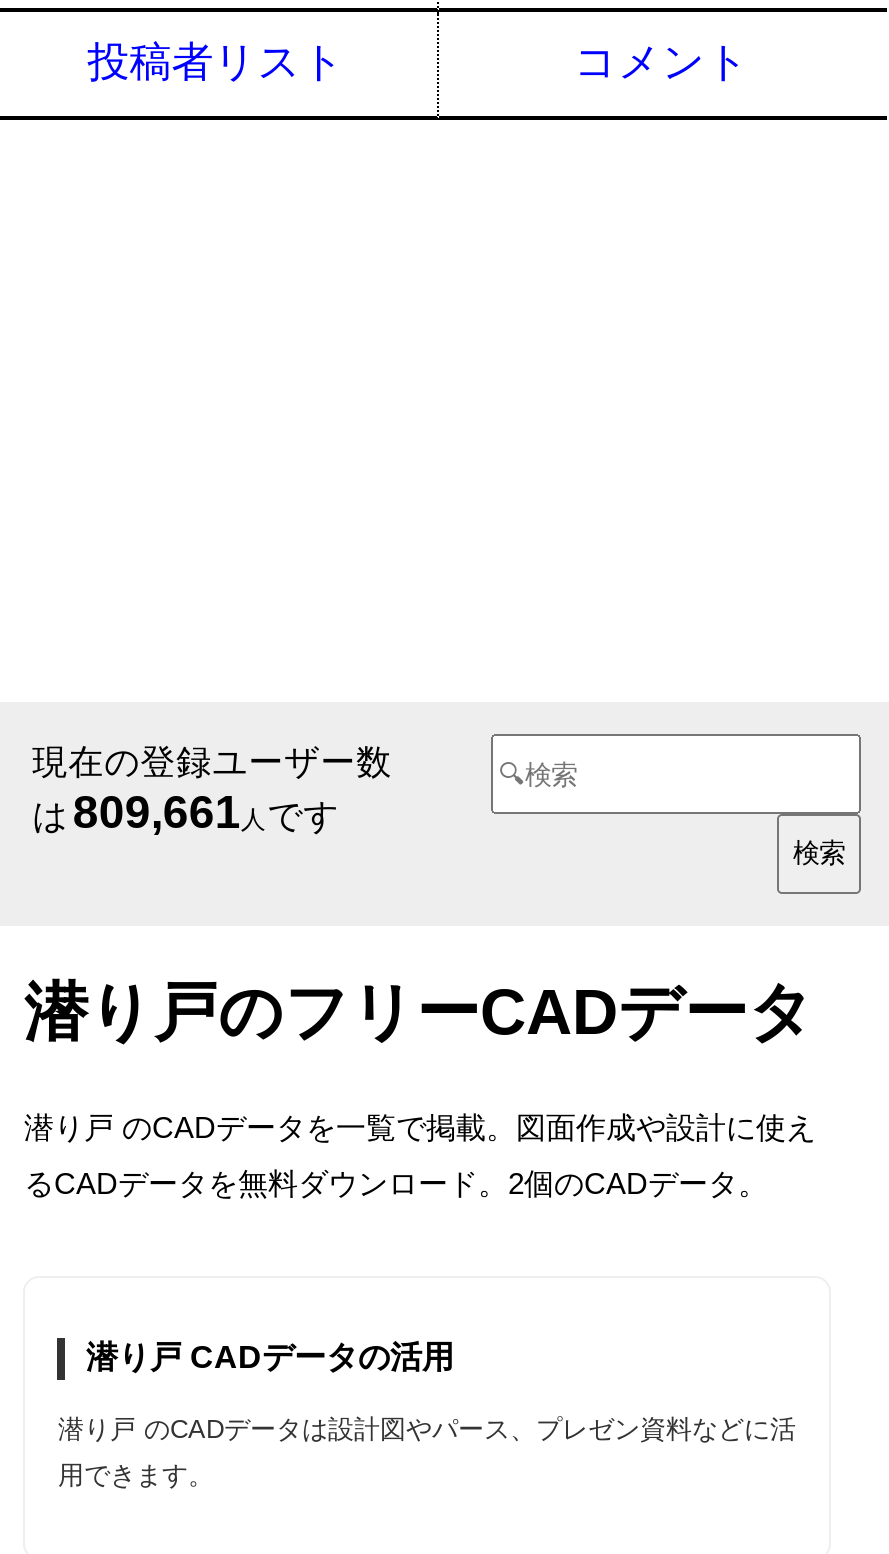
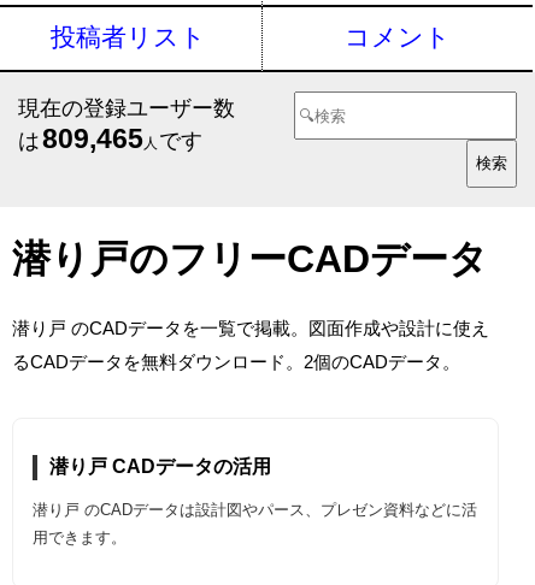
[32,786,339,838] は 809,661人 です -> [18,123,203,154] は 809,465人 です

